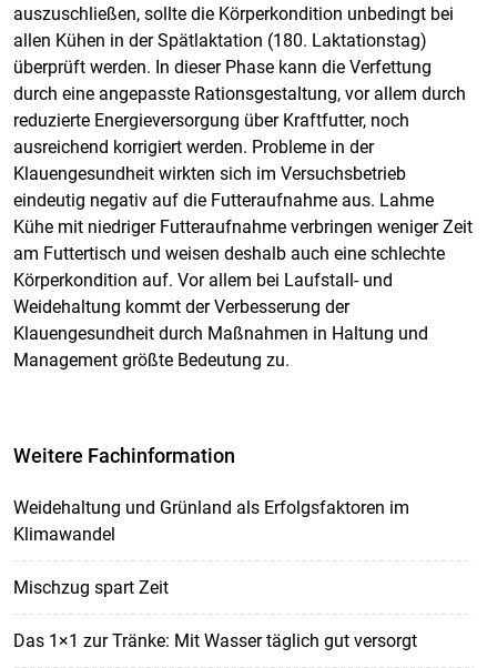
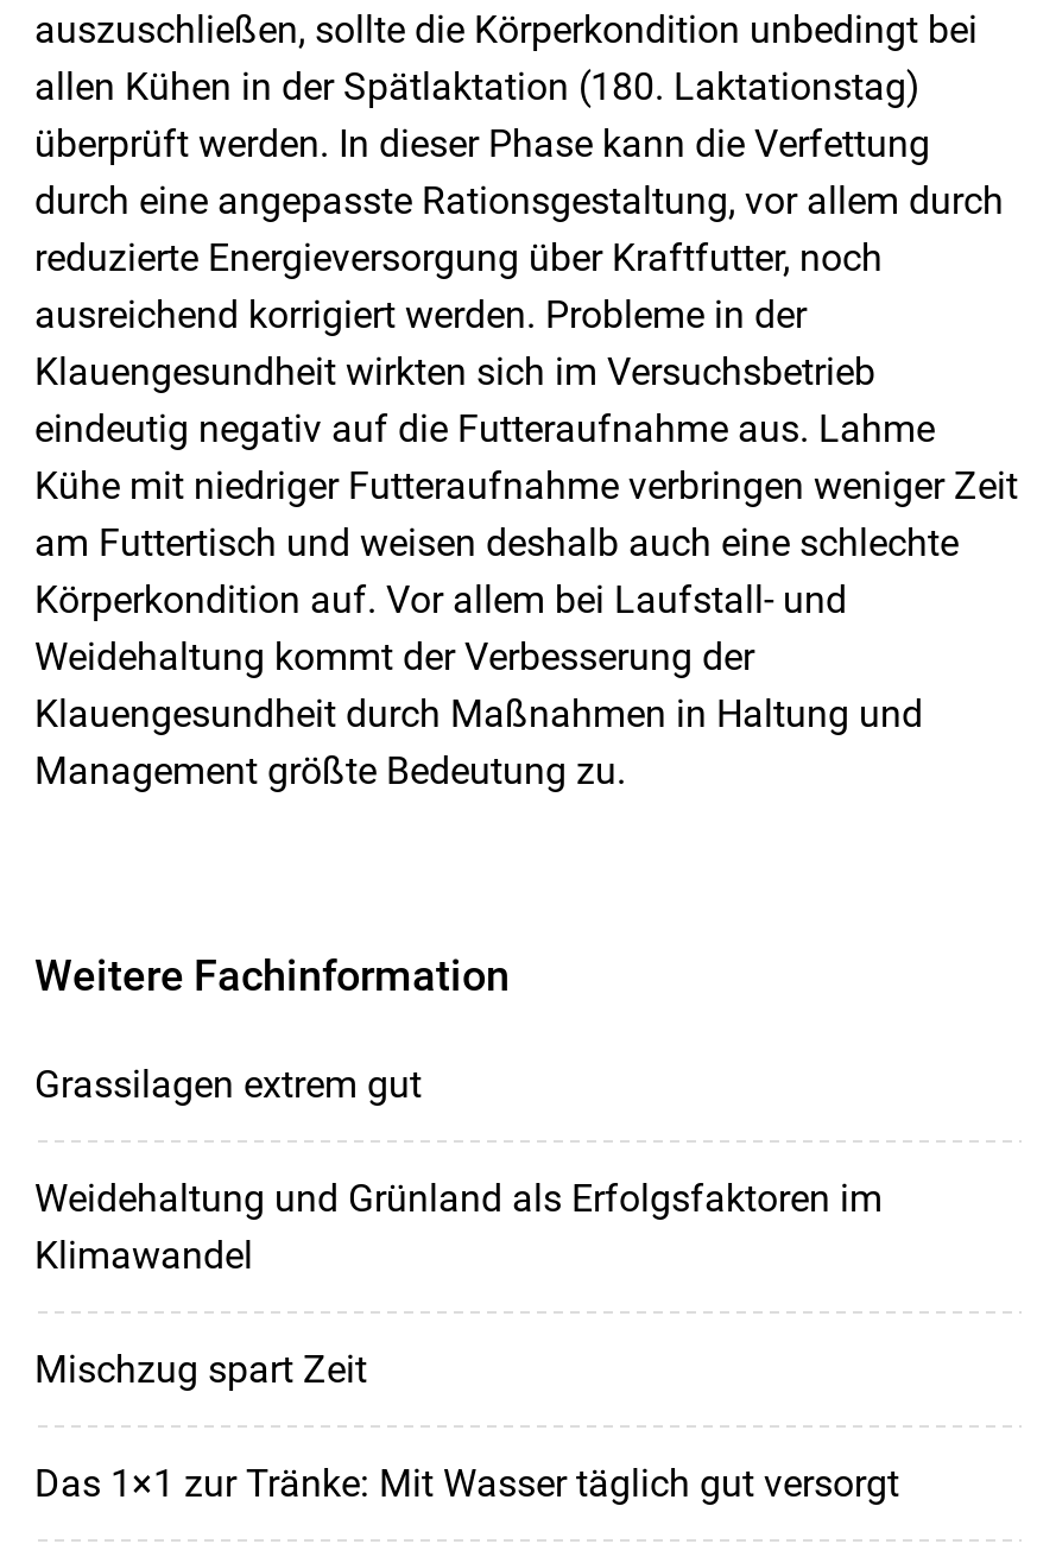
none -> [34,1063,422,1108] Grassilagen extrem gut

